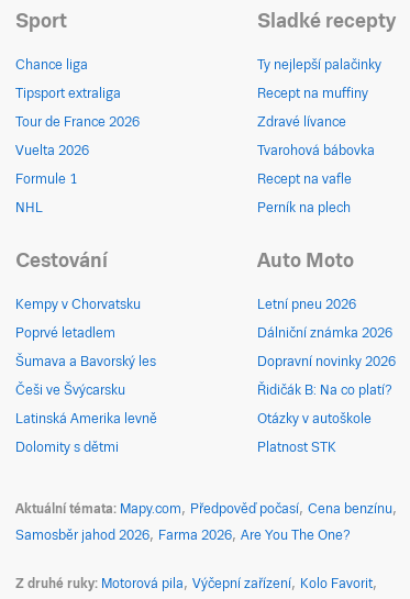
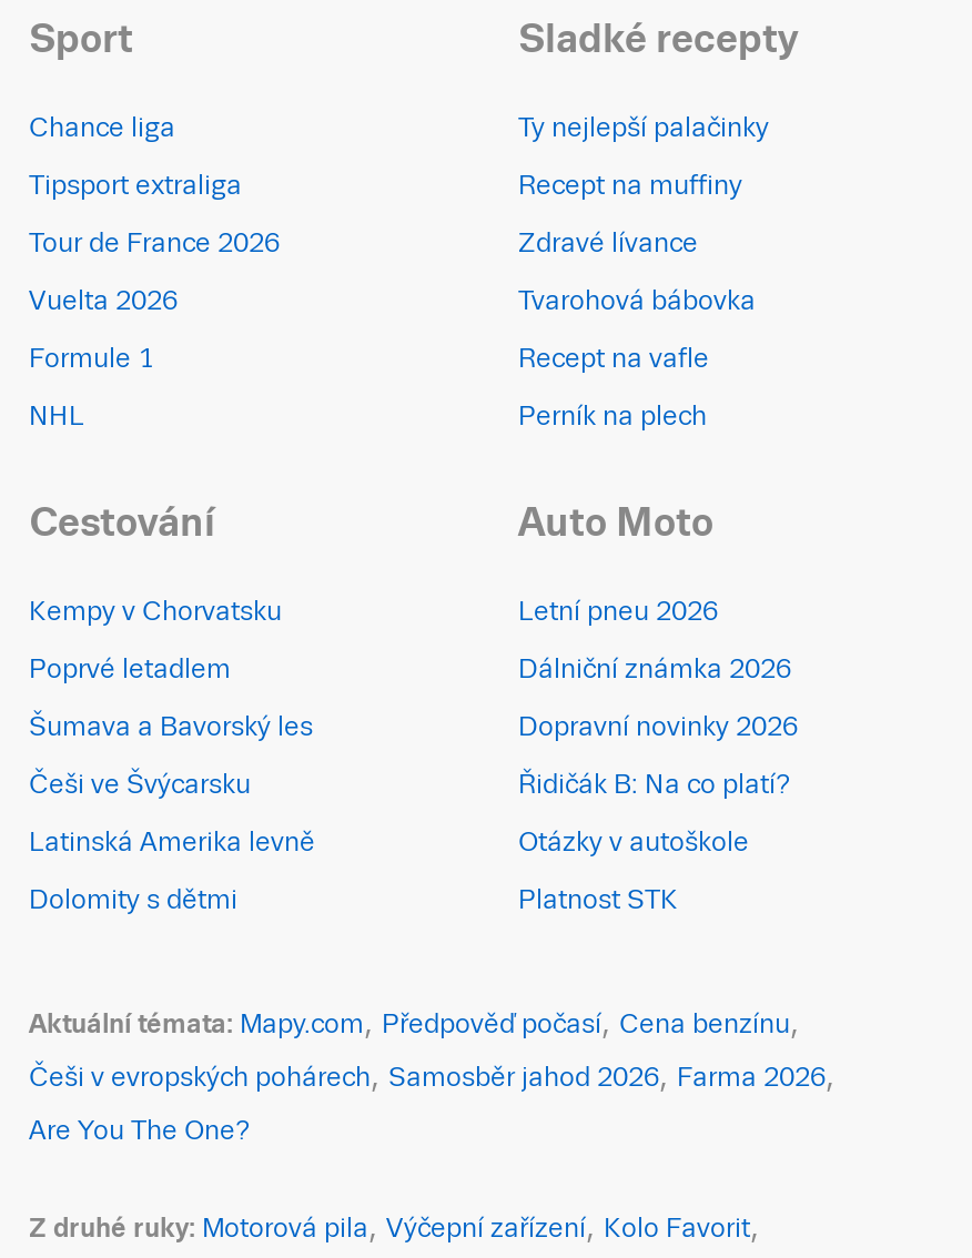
[15,528,351,543] Samosběr jahod 2026 Farma 2026 Are You The One? -> [29,1062,826,1146] Češi v evropských pohárech Samosběr jahod 2026 Farma 2026 | Are You The One?

